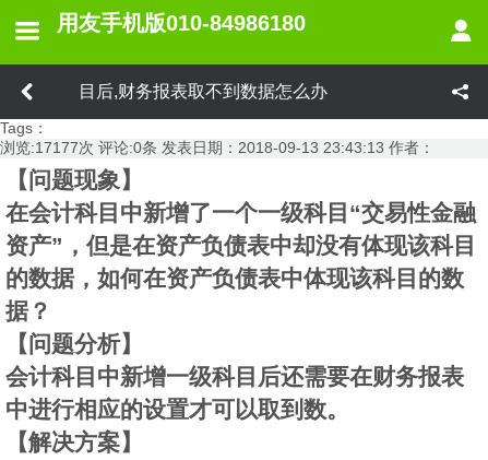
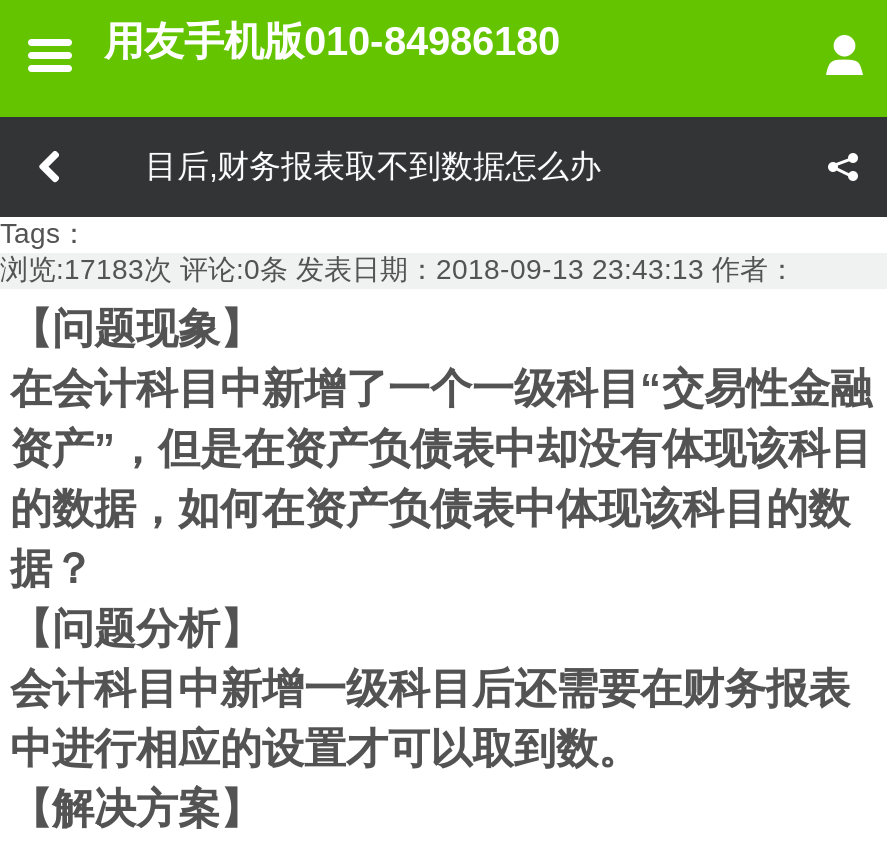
[0,139,435,156] 浏览:17177次 评论:0条 发表日期：2018-09-13 23:43:13作者： -> [0,253,796,285] 浏览:17183次 评论:0条 发表日期：2018-09-13 23:43:13作者：

